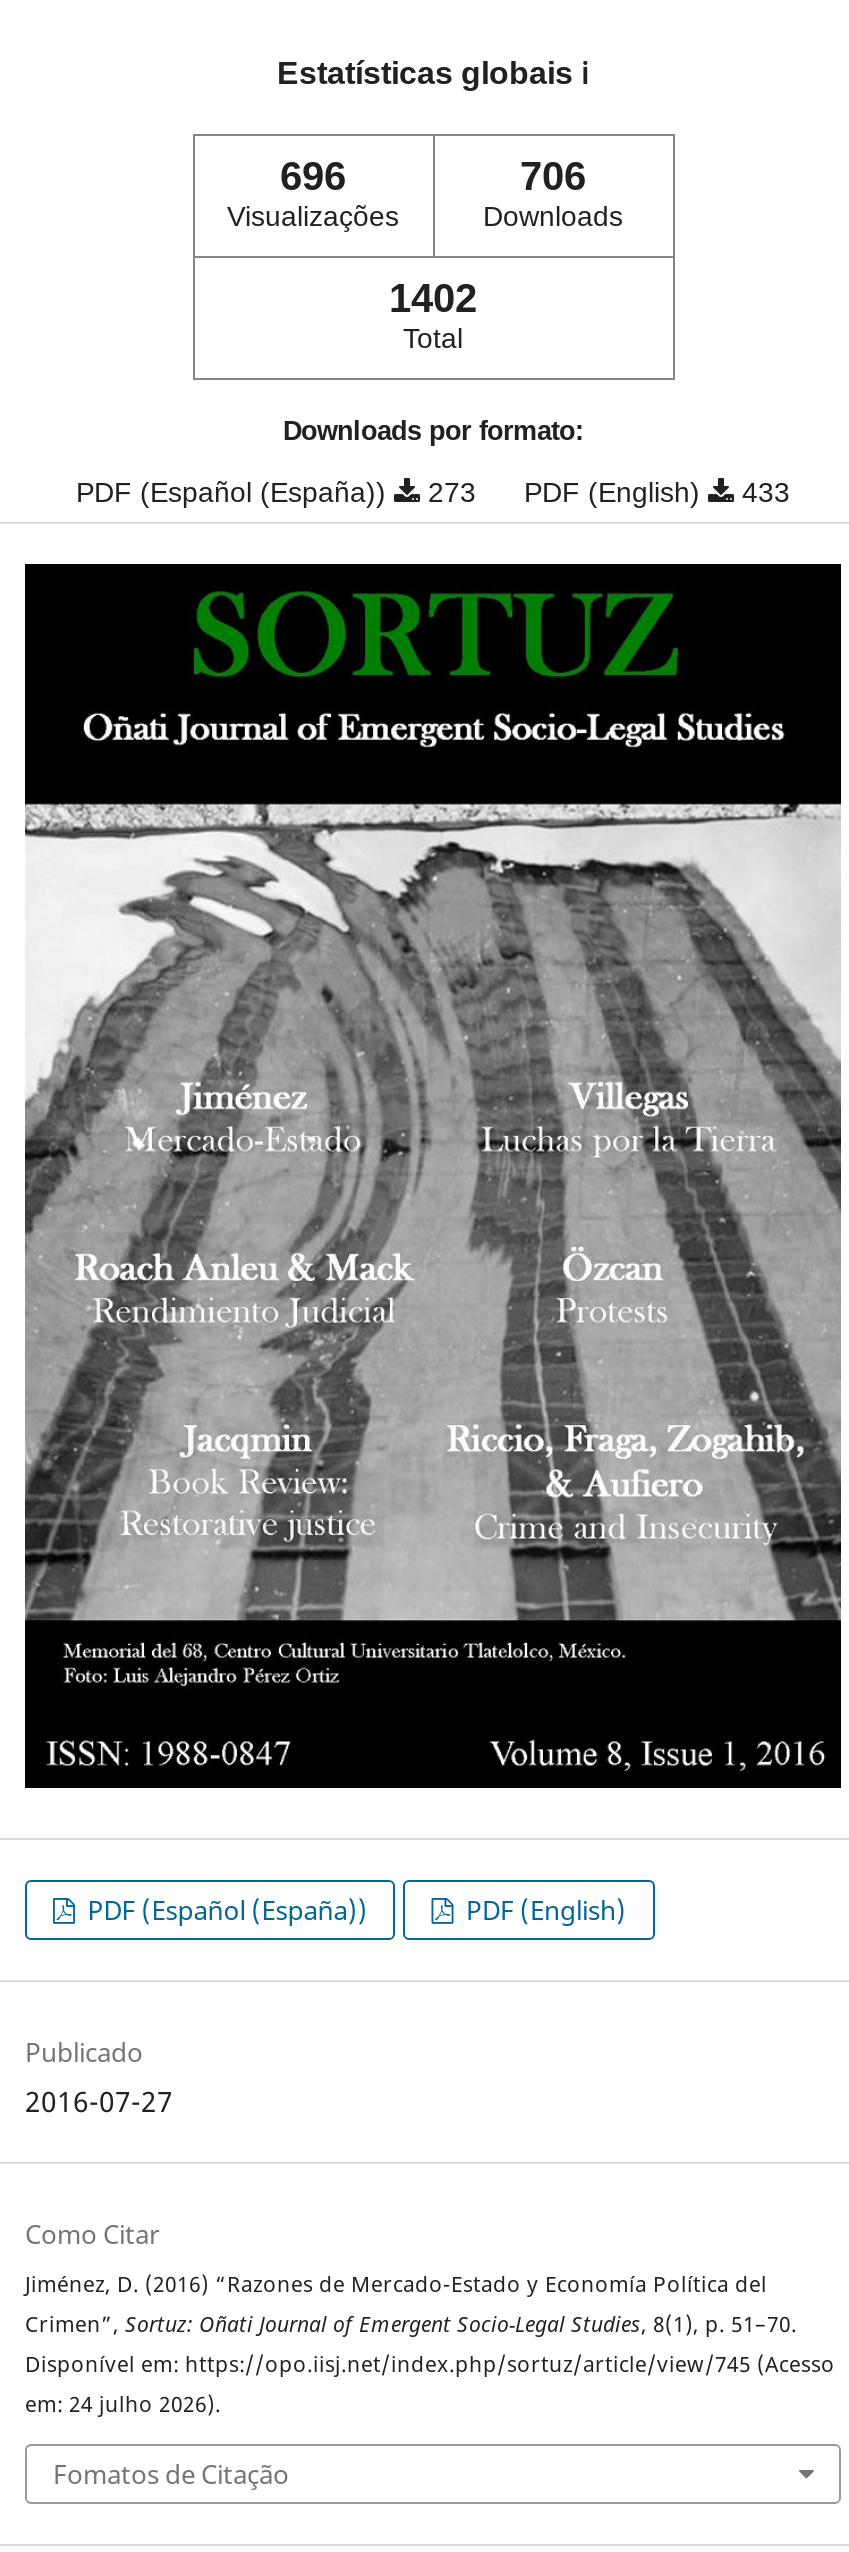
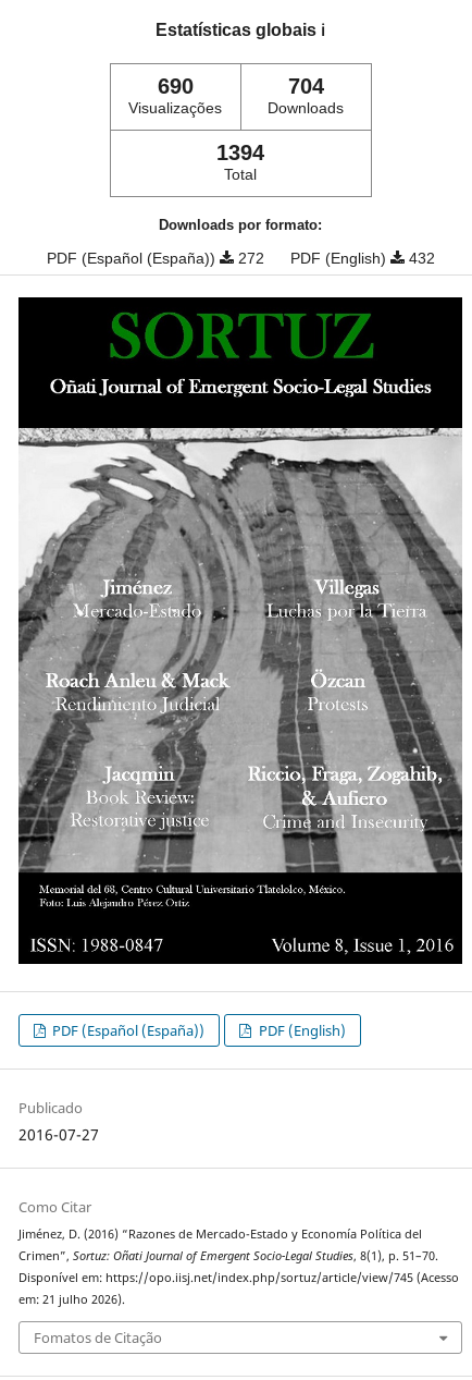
[280,154,346,198] 696 -> [157,74,193,98] 690
[520,154,586,198] 706 -> [288,74,324,98] 704
[389,276,477,320] 1402 -> [216,141,264,165] 1394
[420,476,476,508] 273 -> [233,250,264,267] 272
[734,476,790,508] 433 -> [404,250,434,267] 432
[25,2389,221,2417] em: 24 julho 2026). -> [18,1291,125,1307] em: 21 julho 2026).

